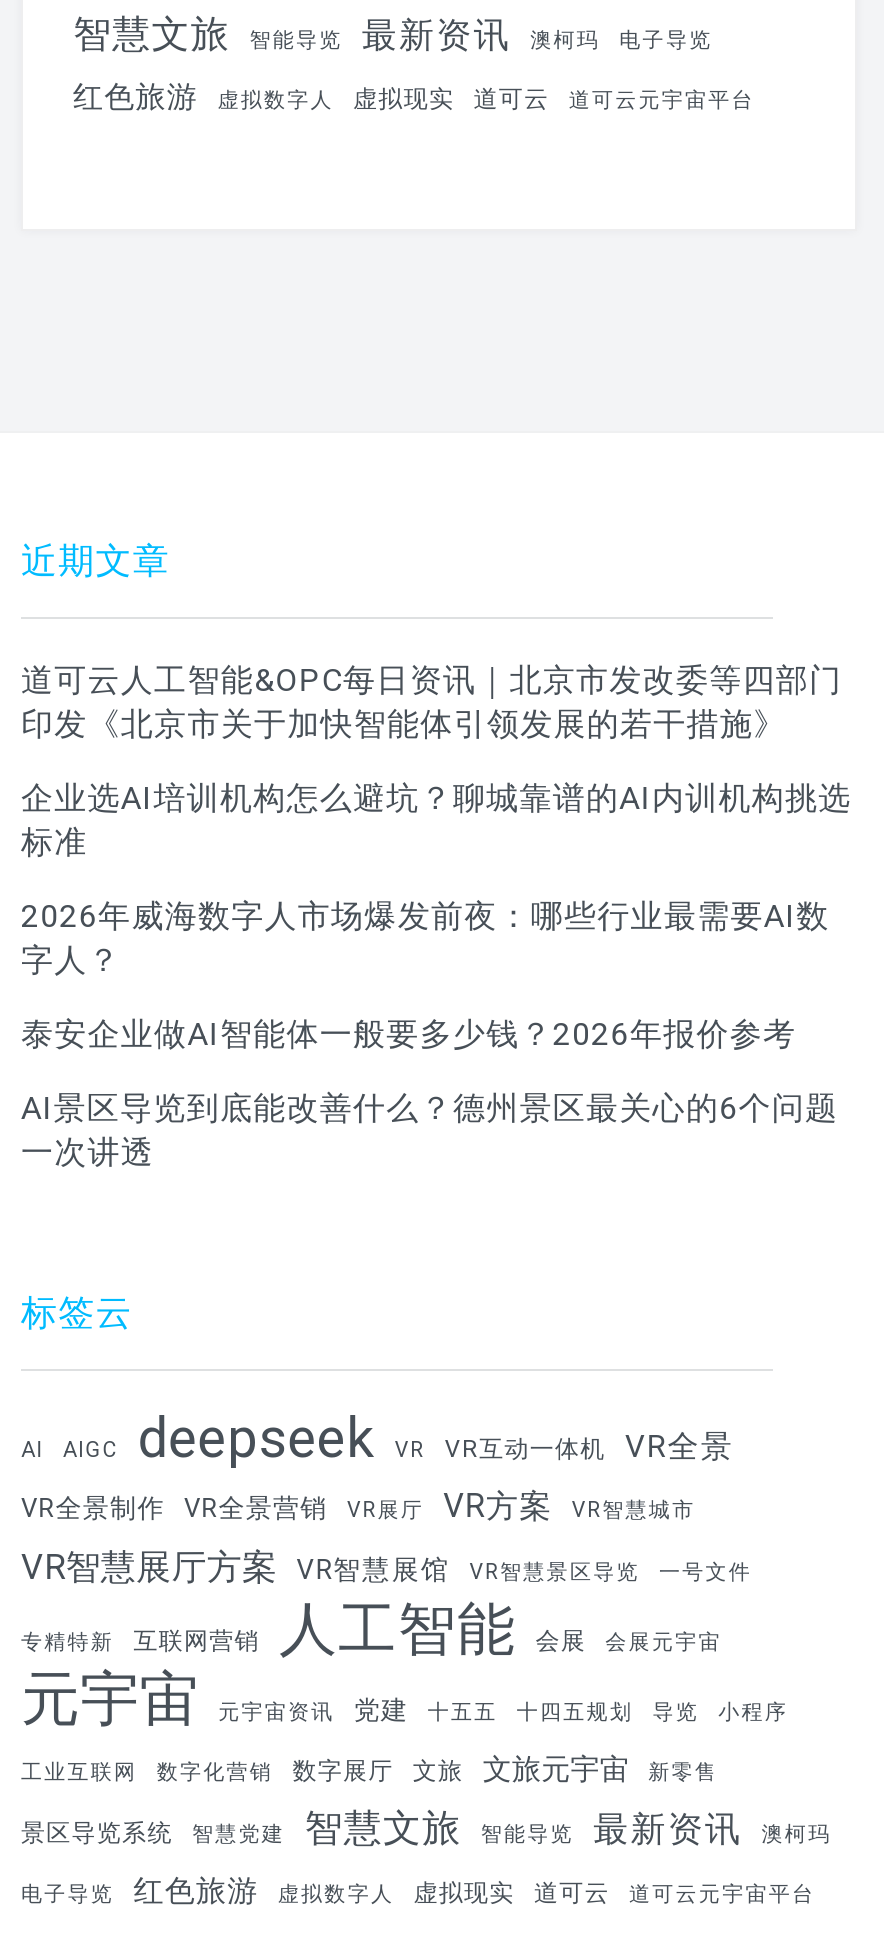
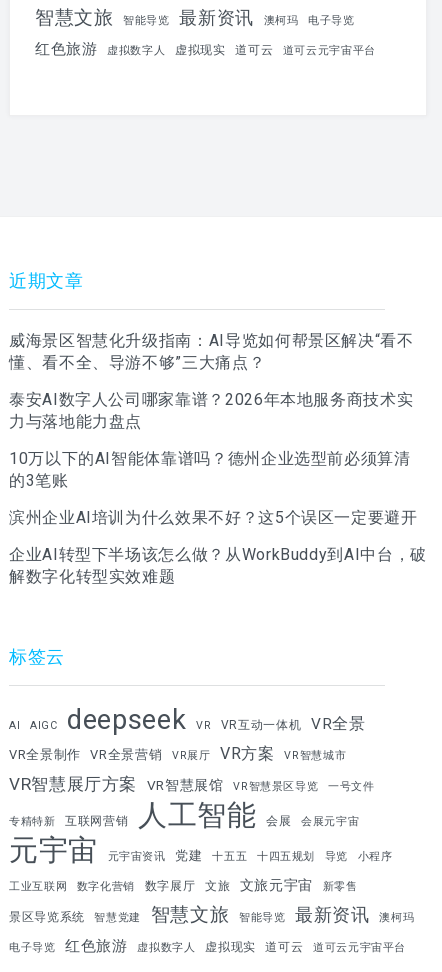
[21,661,842,743] 道可云人工智能&OPC每日资讯｜北京市发改委等四部门 | 印发《北京市关于加快智能体引领发展的若干措施》 -> [9,331,414,372] 威海景区智慧化升级指南：AI导览如何帮景区解决“看不 | 懂、看不全、导游不够”三大痛点？
[21,779,852,861] 企业选AI培训机构怎么避坑？聊城靠谱的AI内训机构挑选 | 标准 -> [9,390,413,431] 泰安AI数字人公司哪家靠谱？2026年本地服务商技术实 | 力与落地能力盘点
[21,897,830,979] 2026年威海数字人市场爆发前夜：哪些行业最需要AI数 | 字人？ -> [9,449,411,490] 10万以下的AI智能体靠谱吗？德州企业选型前必须算清 | 的3笔账
[21,1015,796,1053] 泰安企业做AI智能体一般要多少钱？2026年报价参考 -> [9,508,418,527] 滨州企业AI培训为什么效果不好？这5个误区一定要避开
[21,1089,838,1171] AI景区导览到底能改善什么？德州景区最关心的6个问题 | 一次讲透 -> [9,545,427,586] 企业AI转型下半场该怎么做？从WorkBuddy到AI中台，破 | 解数字化转型实效难题

